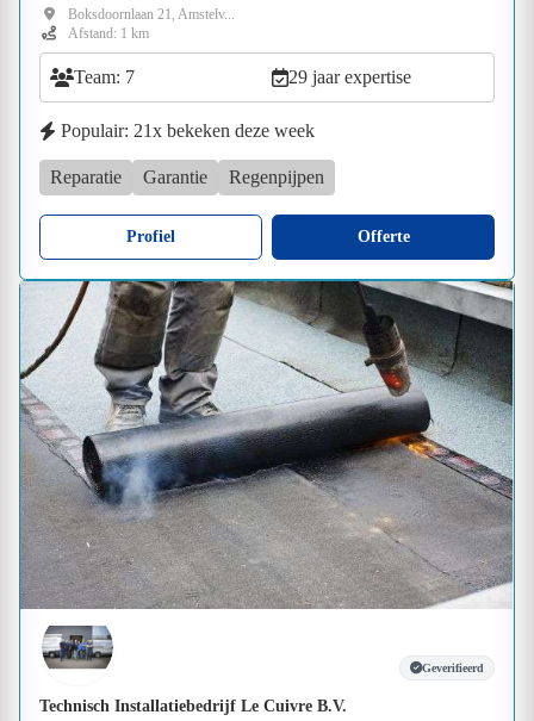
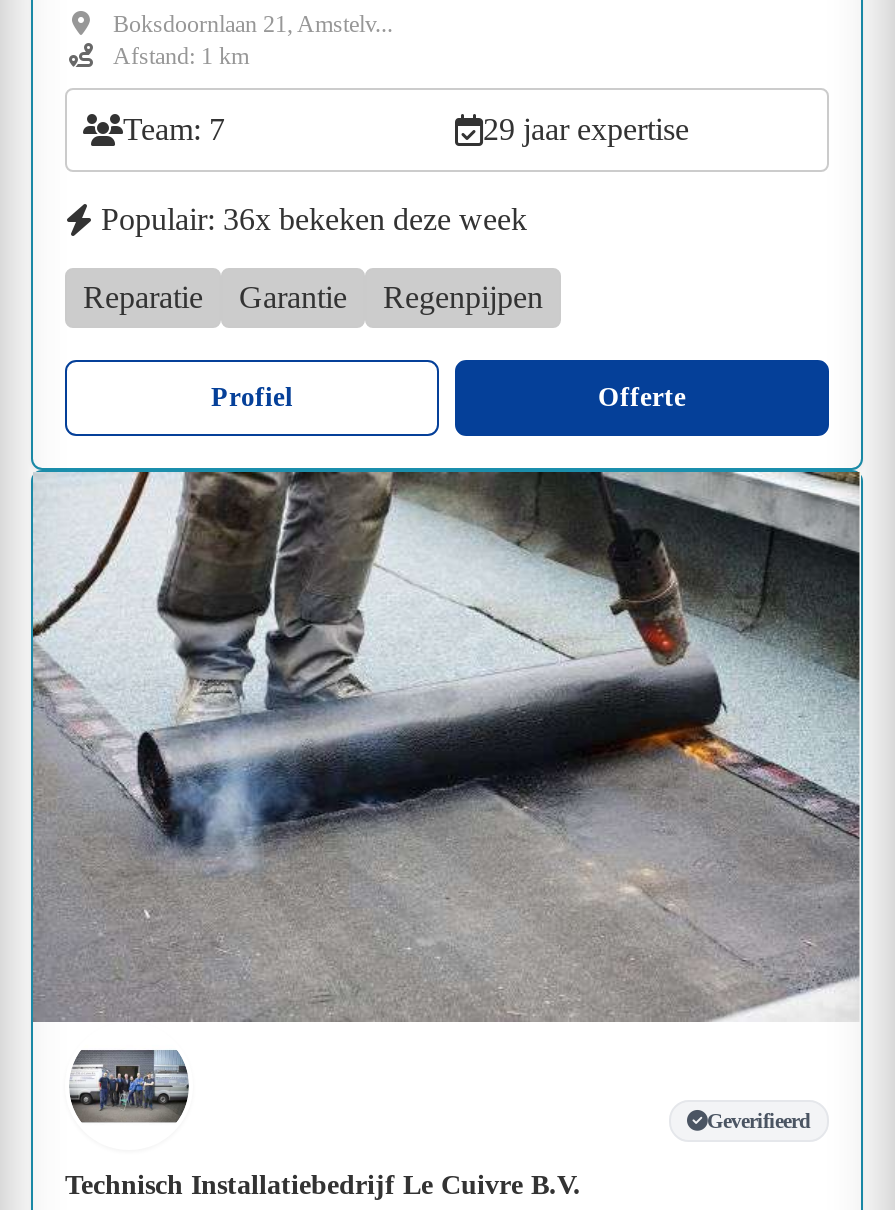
[61,120,315,140] Populair: 21x bekeken deze week -> [101,201,527,235] Populair: 36x bekeken deze week

